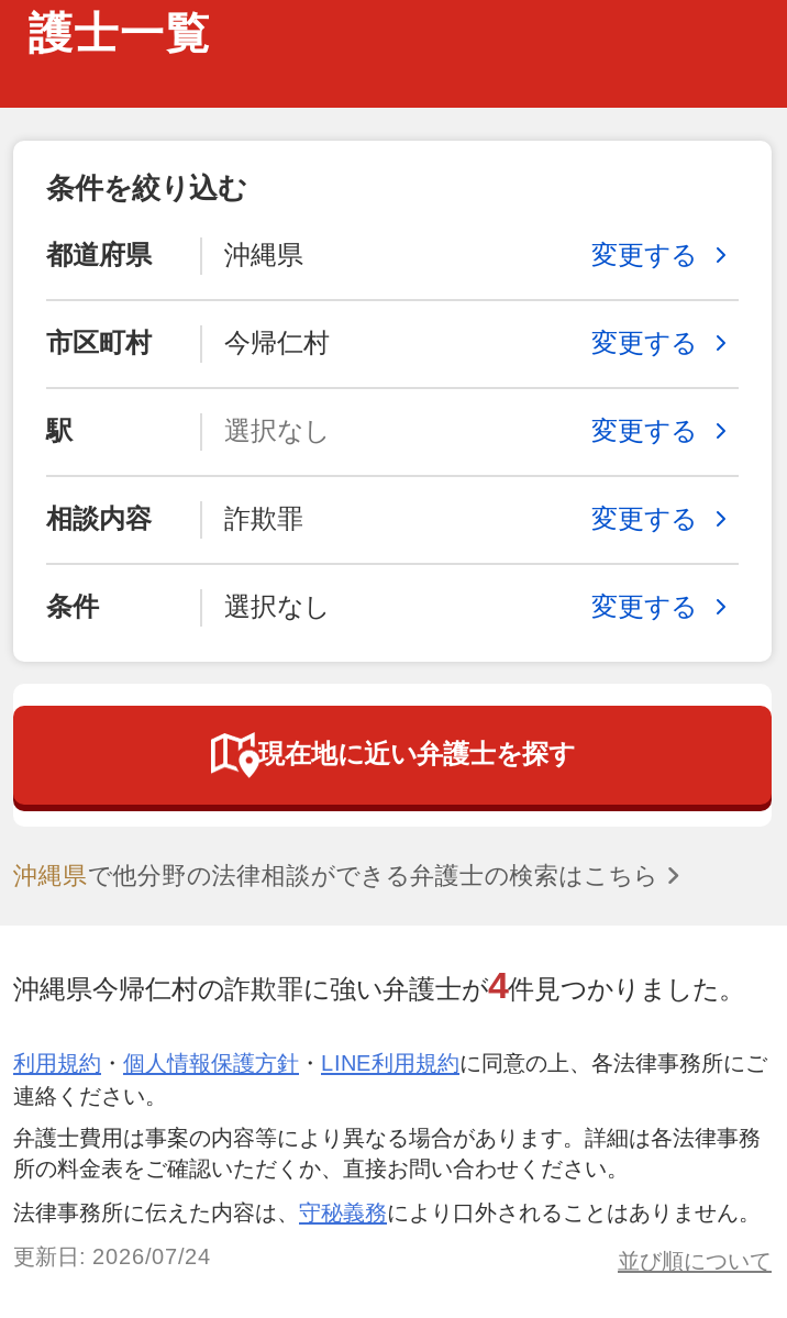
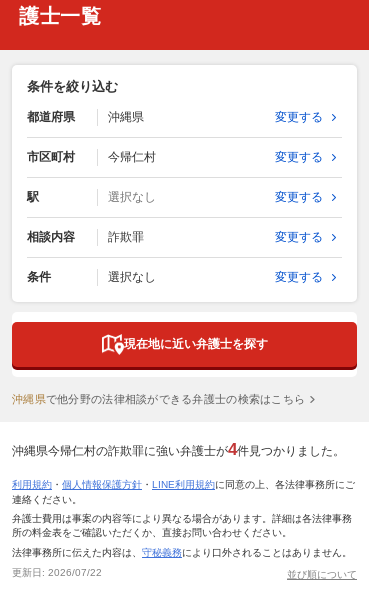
[13,1244,211,1268] 更新日: 2026/07/24 -> [12,567,102,578] 更新日: 2026/07/22

